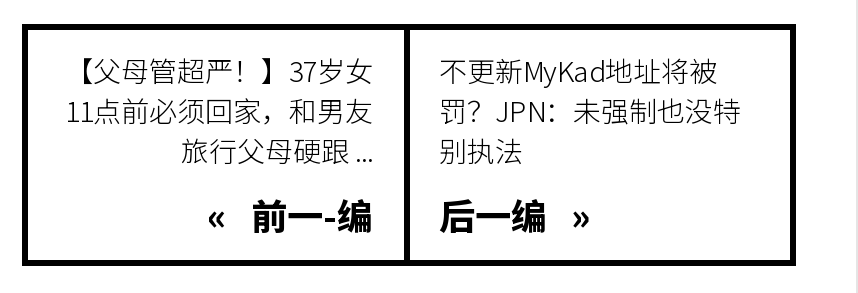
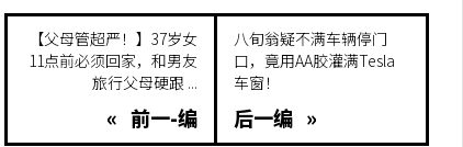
[439,49,741,169] 不更新MyKad地址将被 | 罚？JPN：未强制也没特 | 别执法 -> [233,27,394,93] 八旬翁疑不满车辆停门 | 口，竟用AA胶灌满Tesla | 车窗！

